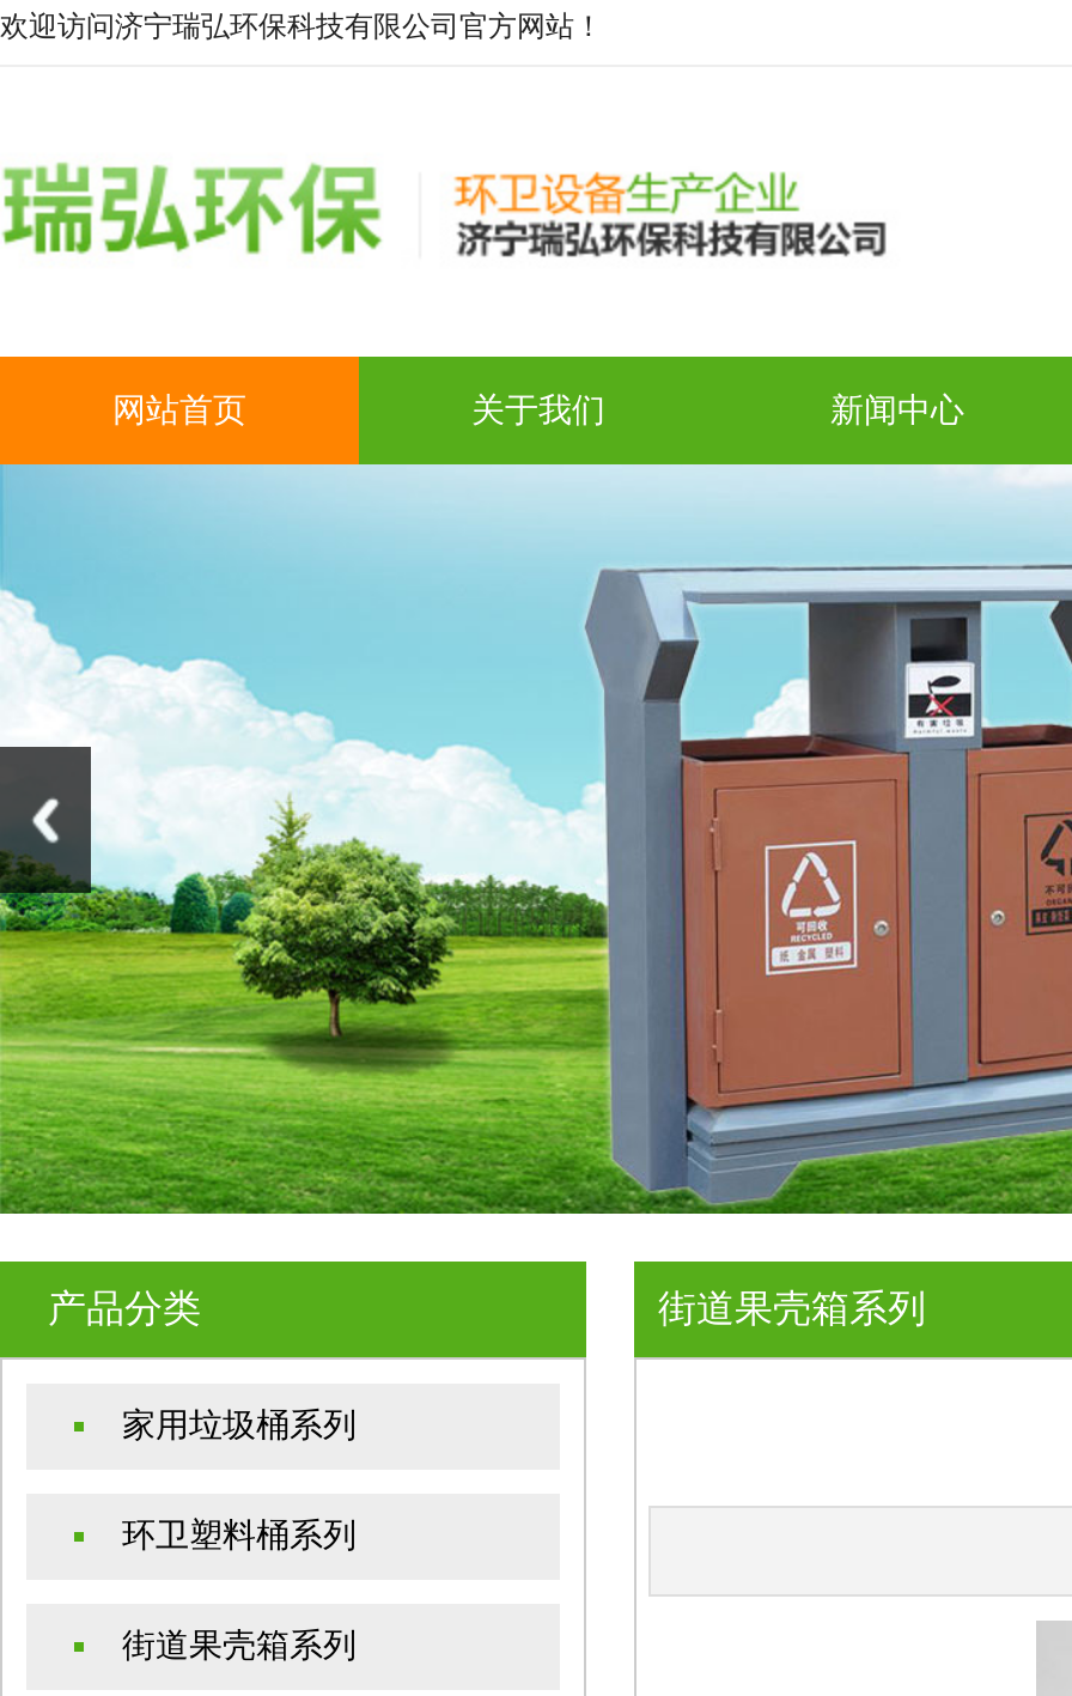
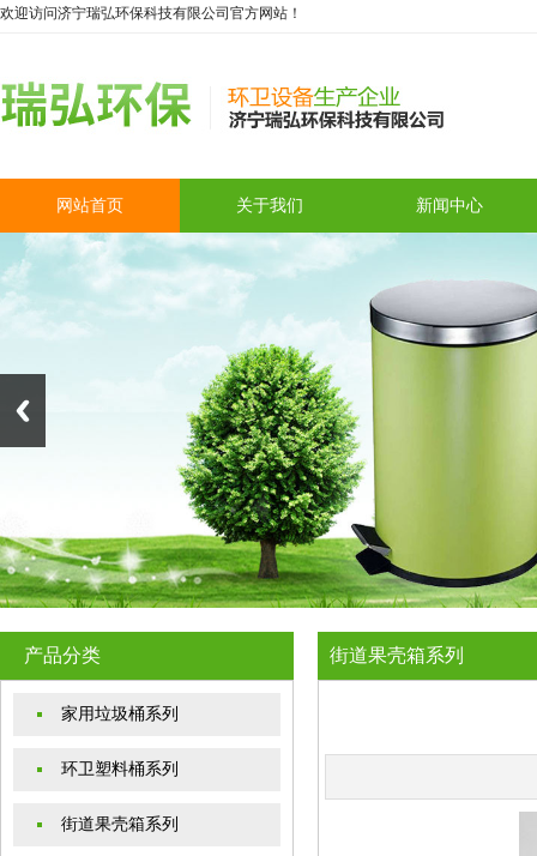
[7,464,1065,1216] [image] -> [4,233,533,609] [image]

